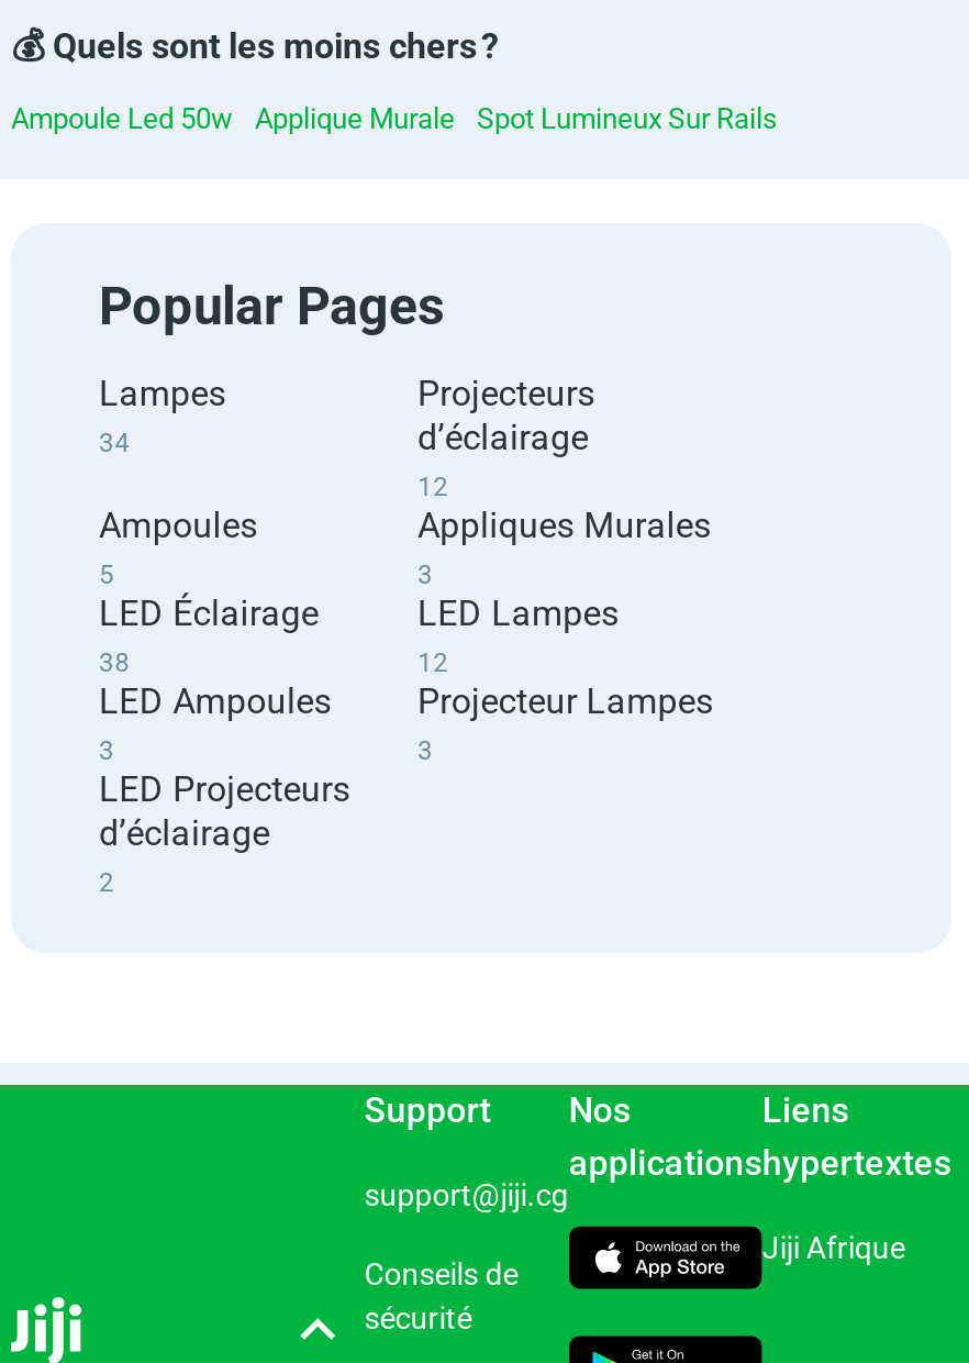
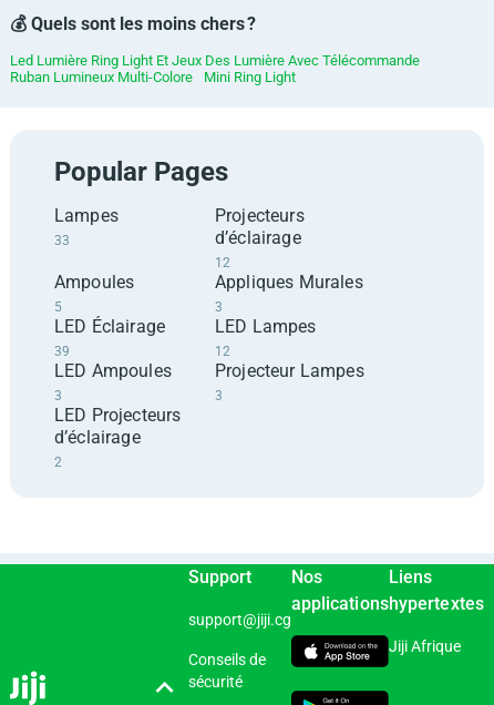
[11,102,778,135] Ampoule Led 50w | Applique Murale | Spot Lumineux Sur Rails -> [10,52,420,86] Led Lumière Ring Light Et Jeux Des Lumière Avec Télécommande | Ruban Lumineux Multi-Colore | Mini Ring Light
[99,427,130,458] 34 -> [54,233,70,249] 33
[99,647,130,678] 38 -> [54,344,70,359] 39

